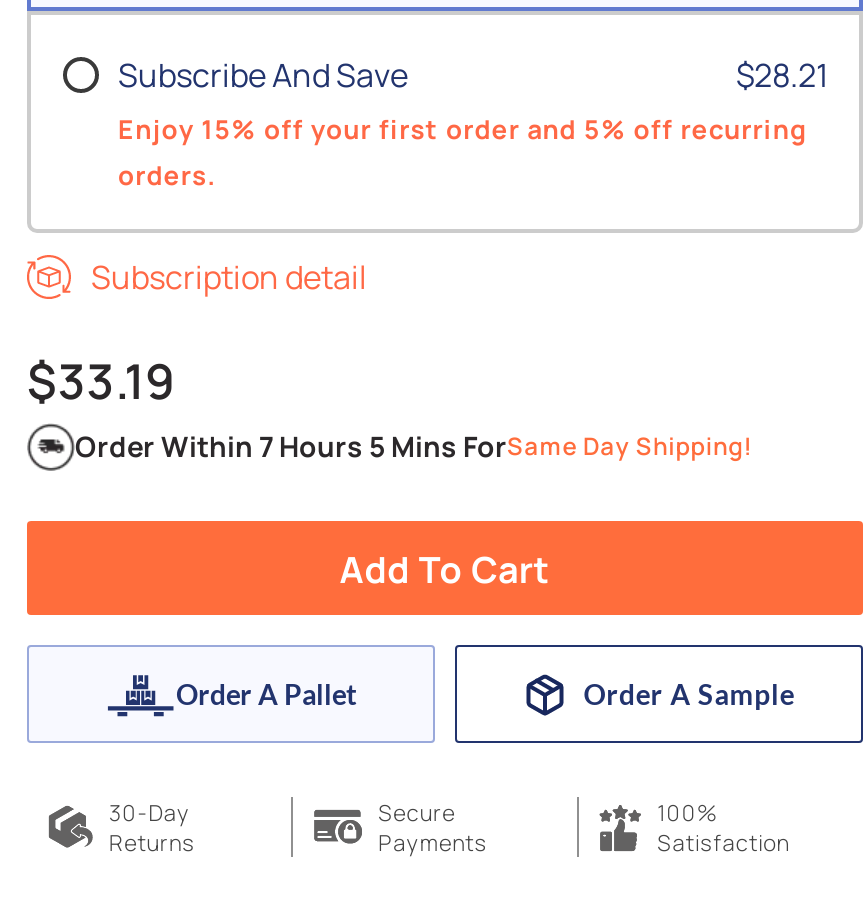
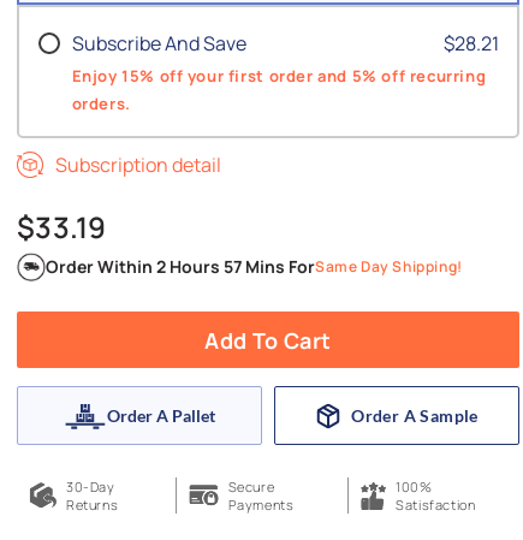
[75,428,753,466] Order Within 7 Hours 5 Mins ForSame Day Shipping! -> [46,255,463,278] Order Within 2 Hours 57 Mins ForSame Day Shipping!

